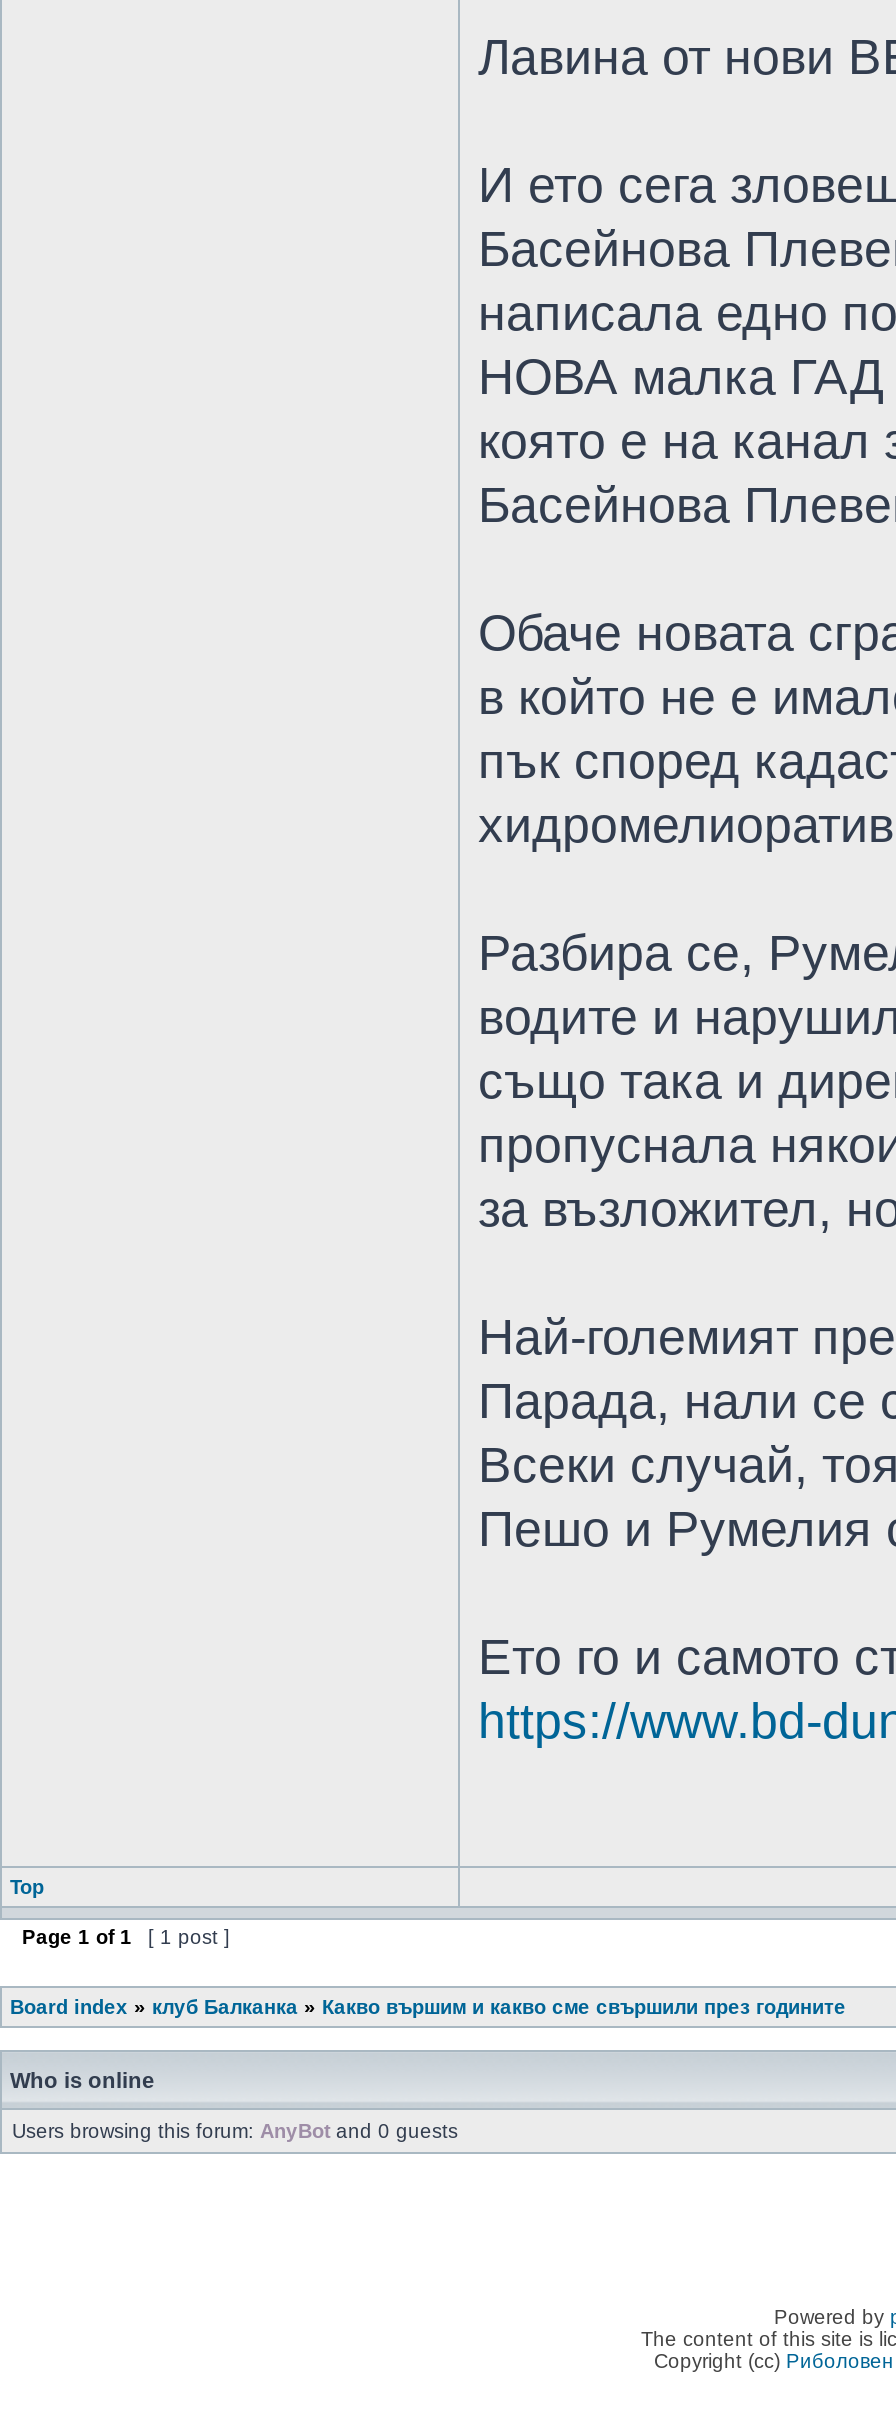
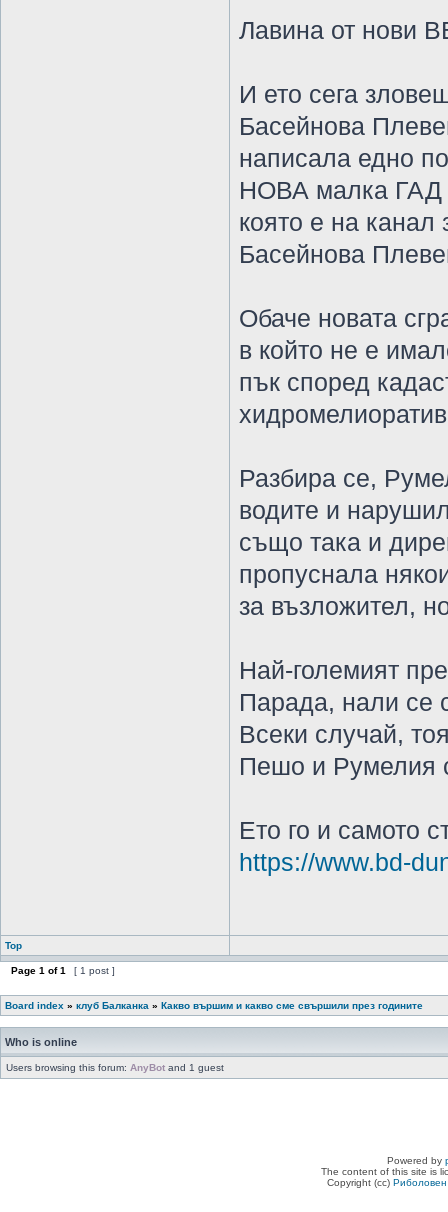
[12,2120,458,2142] Users browsing this forum: AnyBot and 0 guests -> [6,1062,224,1073] Users browsing this forum: AnyBot and 1 guest

